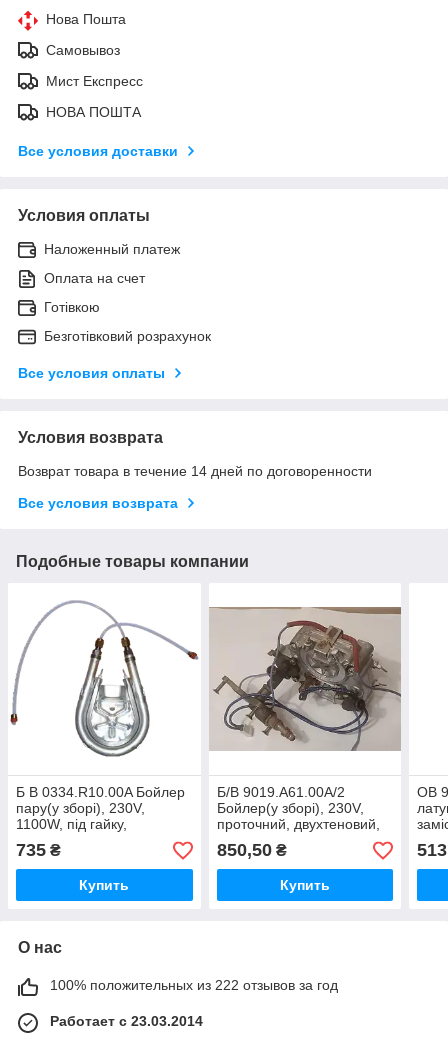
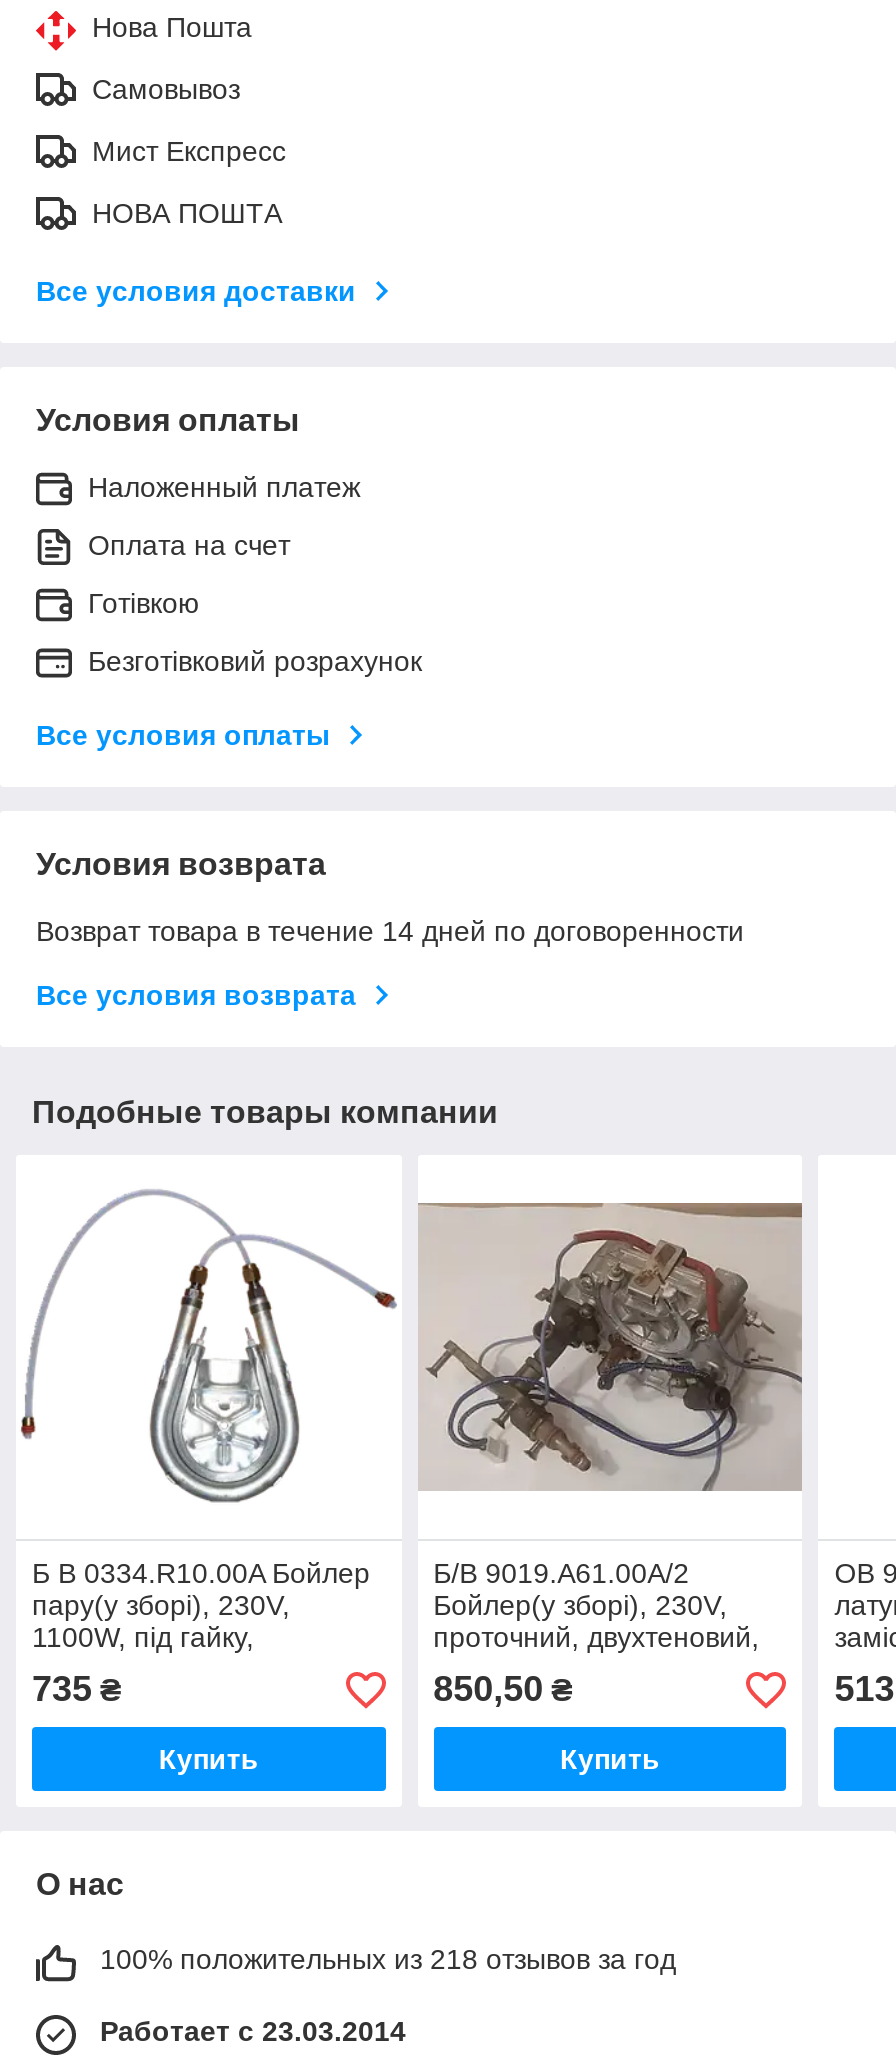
[50,977,338,993] 100% положительных из 222 отзывов за год -> [100,1944,676,1976] 100% положительных из 218 отзывов за год

